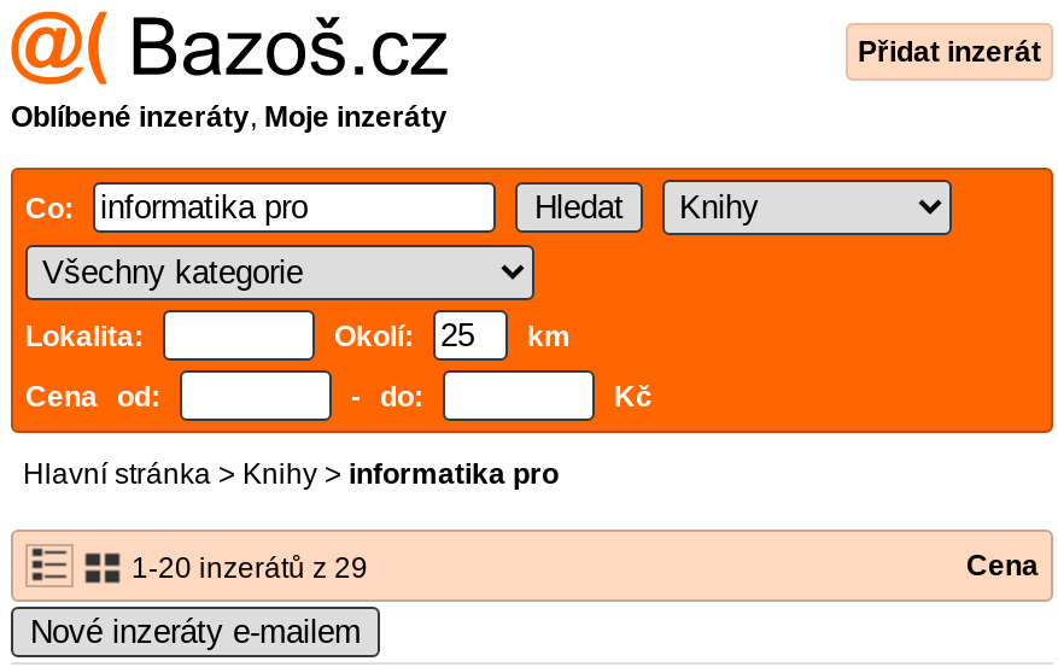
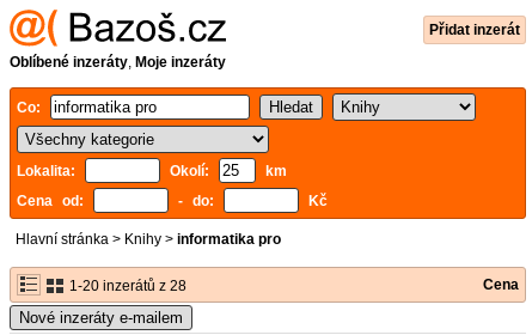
[124,551,368,585] 1-20 inzerátů z 29 -> [66,278,186,294] 1-20 inzerátů z 28

